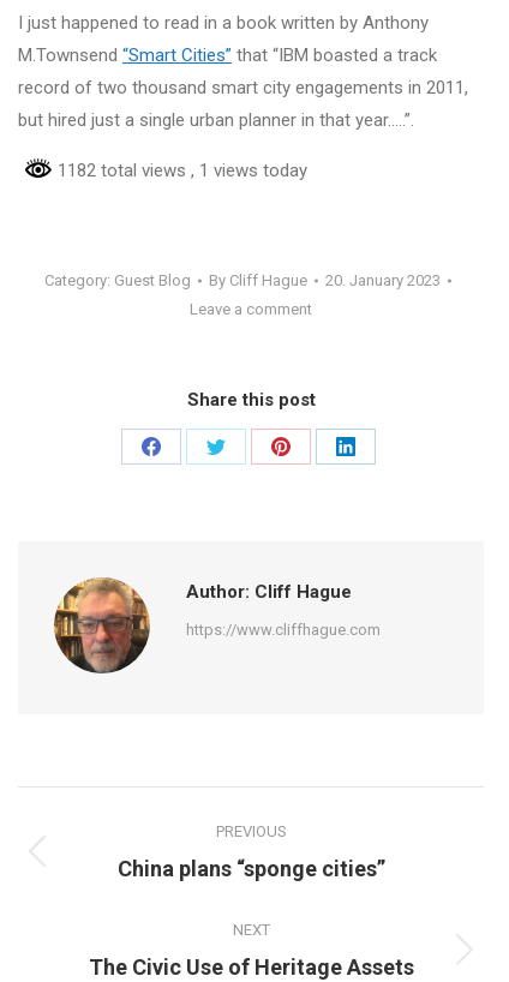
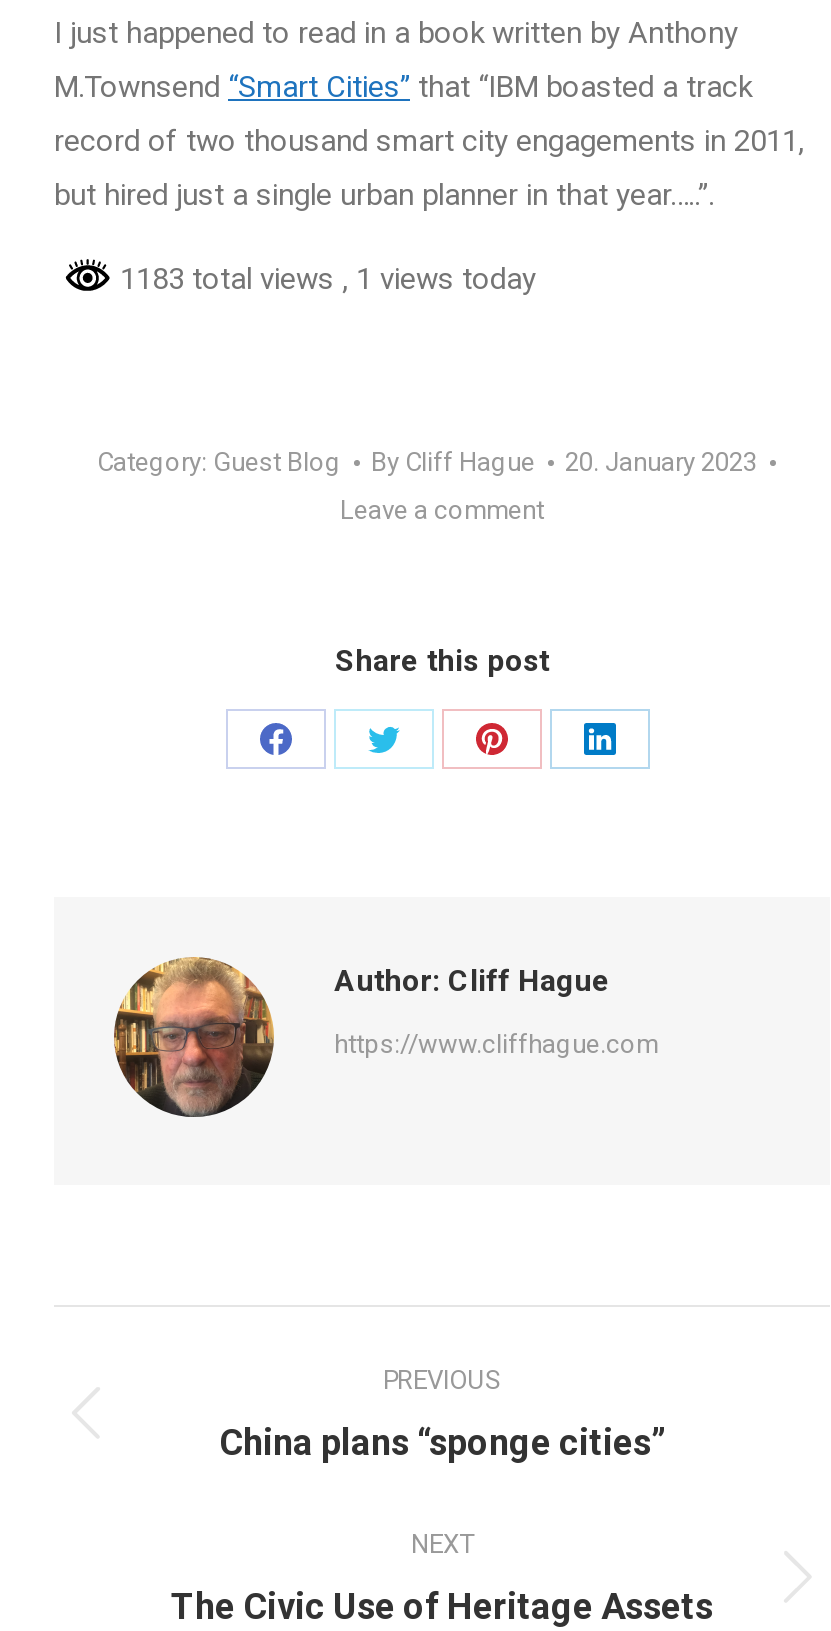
[53,160,307,181] 1182 total views, 1 views today -> [112,261,536,297] 1183 total views, 1 views today

